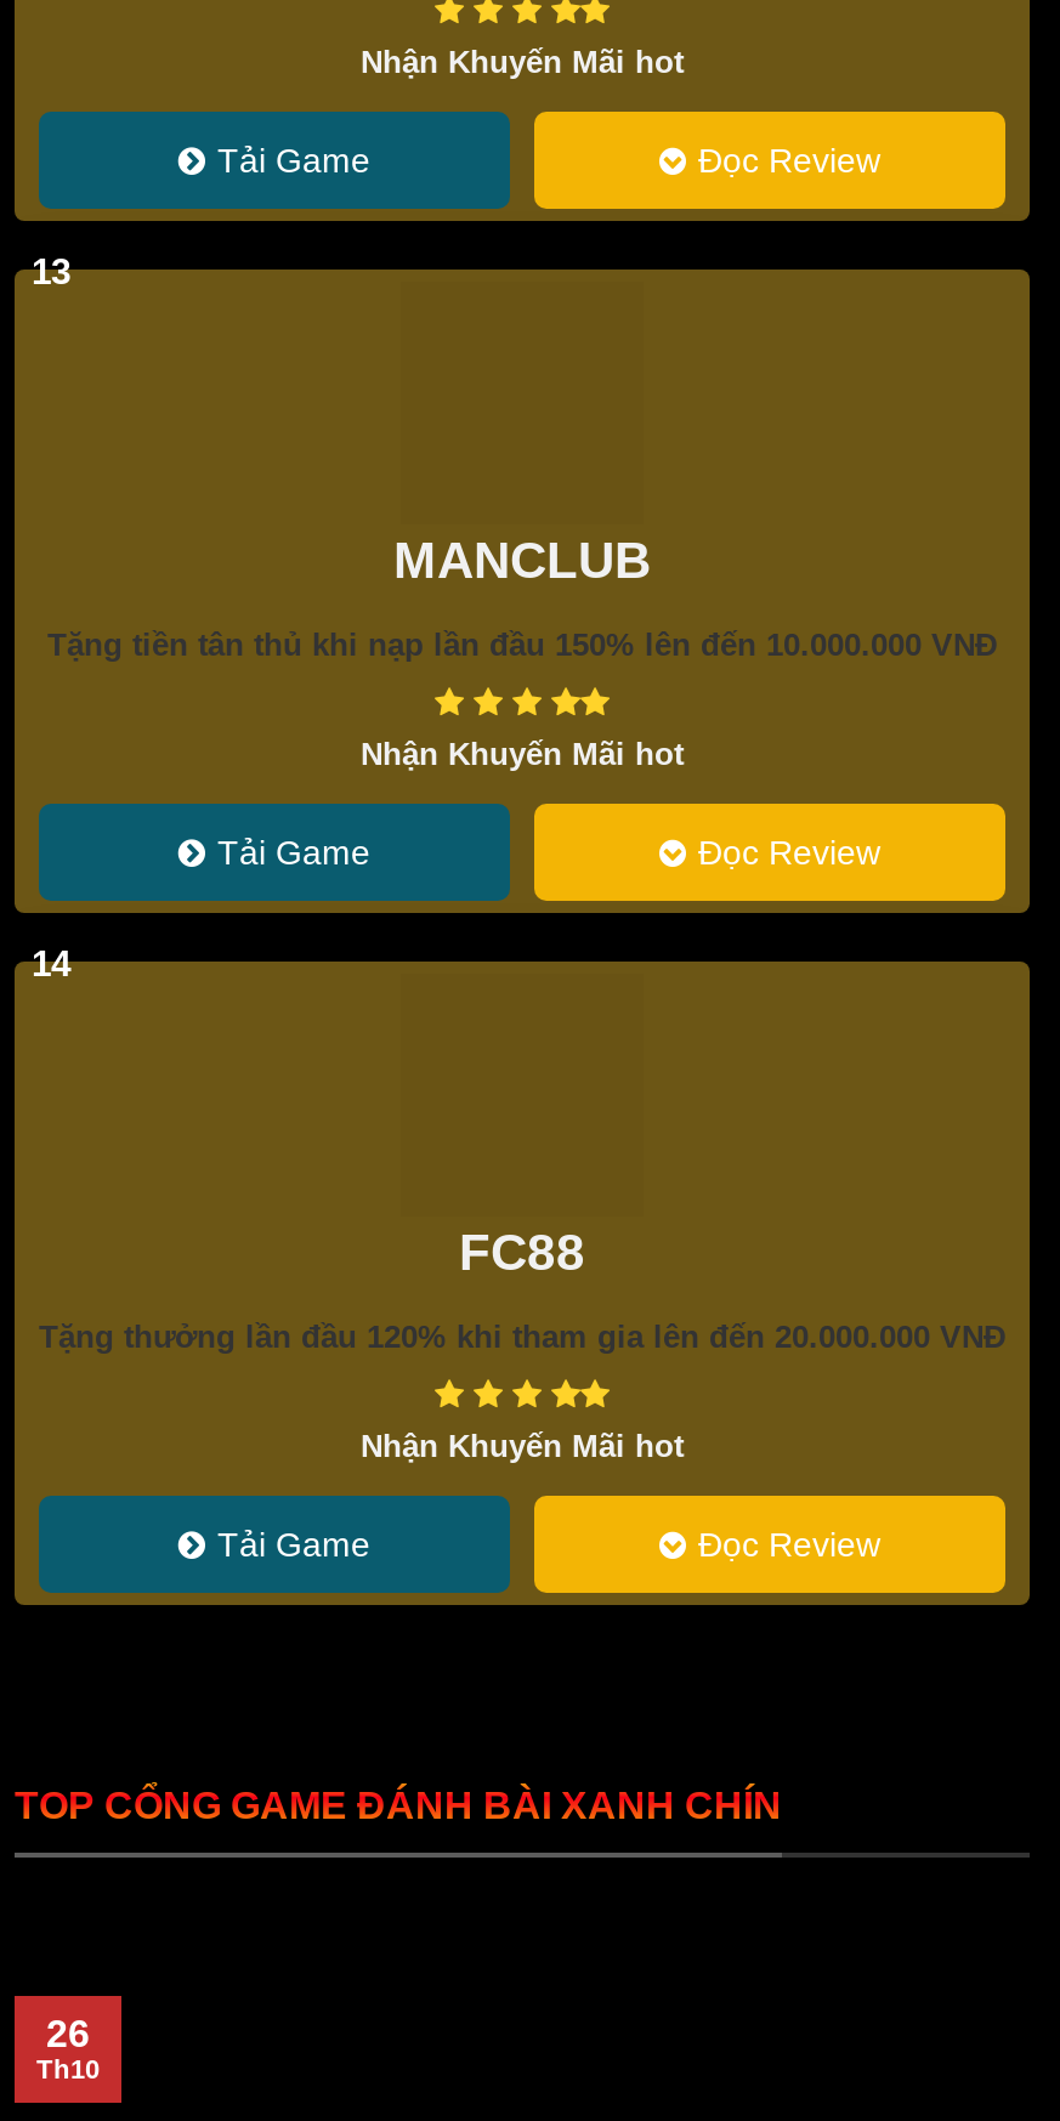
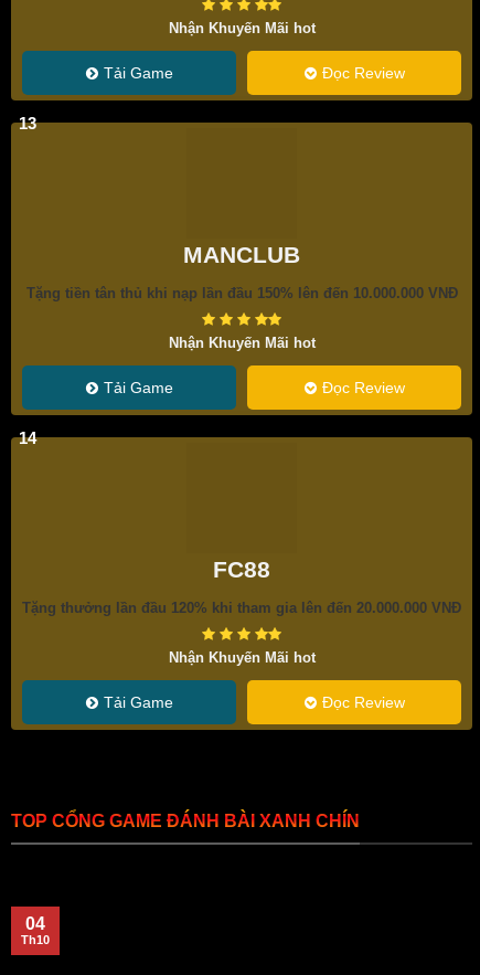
[46,2014,90,2055] 26 -> [25,914,45,933] 04

